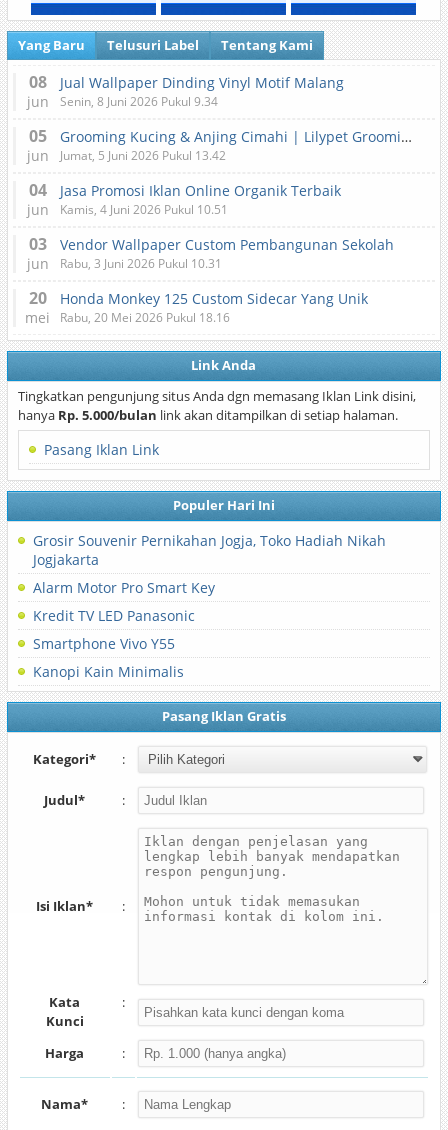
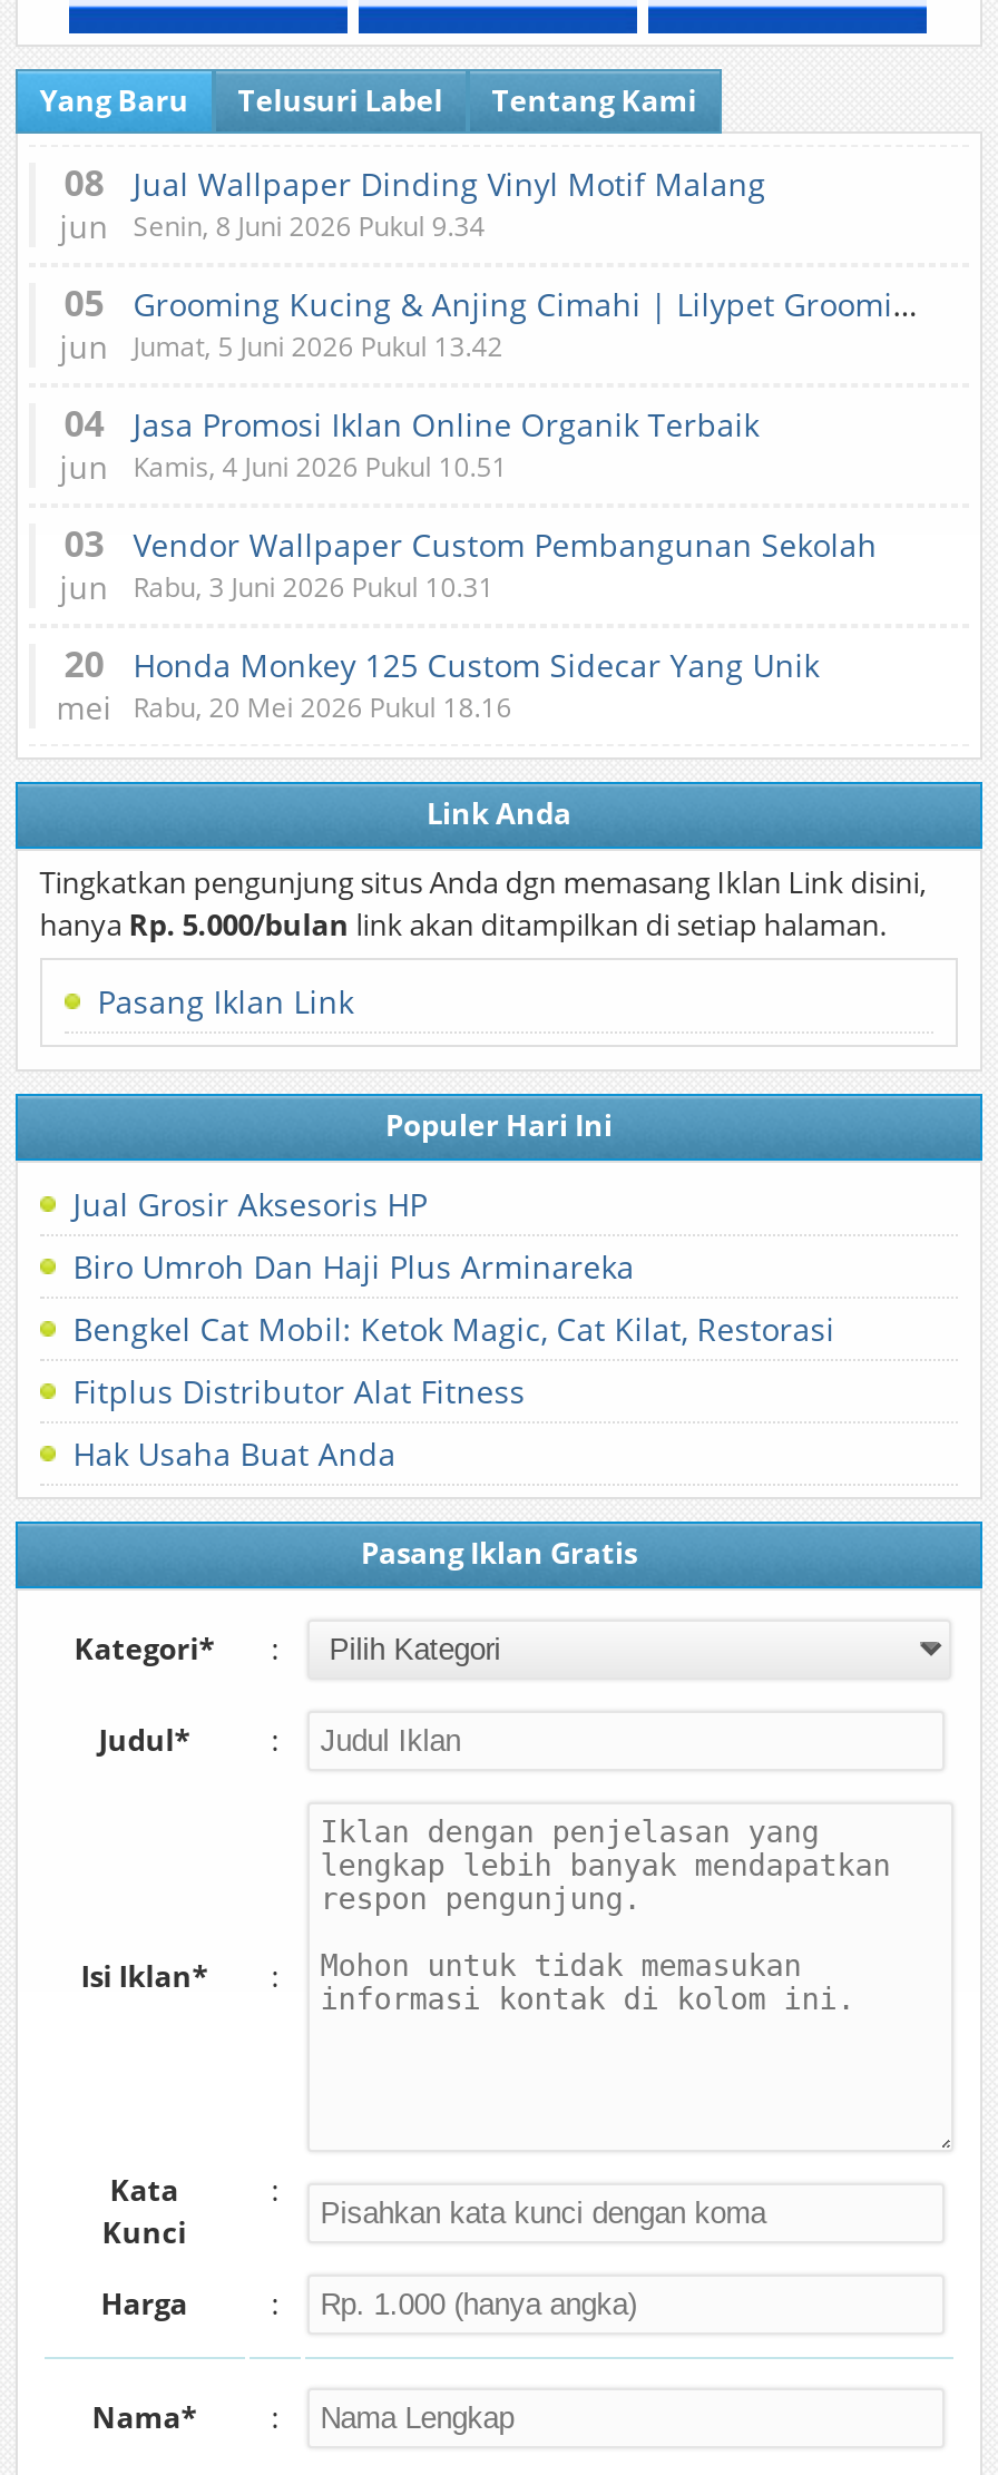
[33,531,386,569] Grosir Souvenir Pernikahan Jogja, Toko Hadiah Nikah | Jogjakarta -> [73,1183,427,1225] Jual Grosir Aksesoris HP
[33,578,215,597] Alarm Motor Pro Smart Key -> [73,1245,634,1288] Biro Umroh Dan Haji Plus Arminareka
[33,606,195,625] Kredit TV LED Panasonic -> [73,1308,835,1350] Bengkel Cat Mobil: Ketok Magic, Cat Kilat, Restorasi
[33,634,175,653] Smartphone Vivo Y55 -> [73,1370,525,1412] Fitplus Distributor Alat Fitness
[33,662,184,681] Kanopi Kain Minimalis -> [73,1432,396,1475] Hak Usaha Buat Anda

